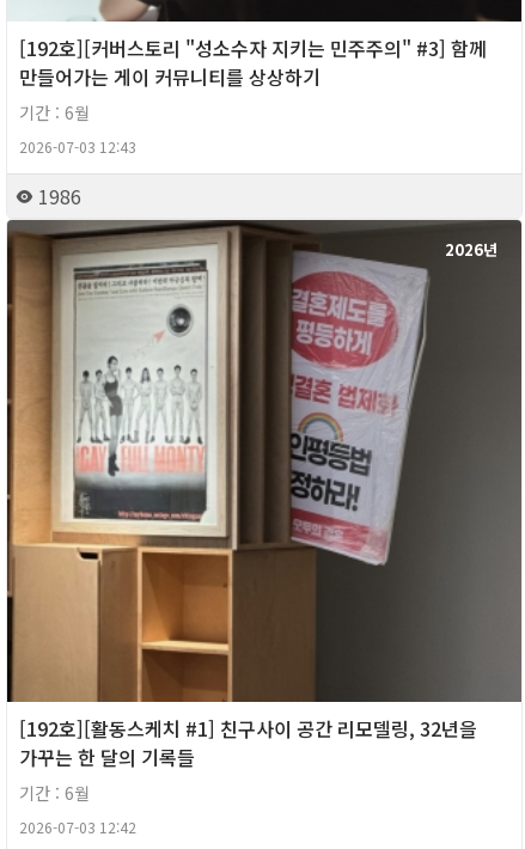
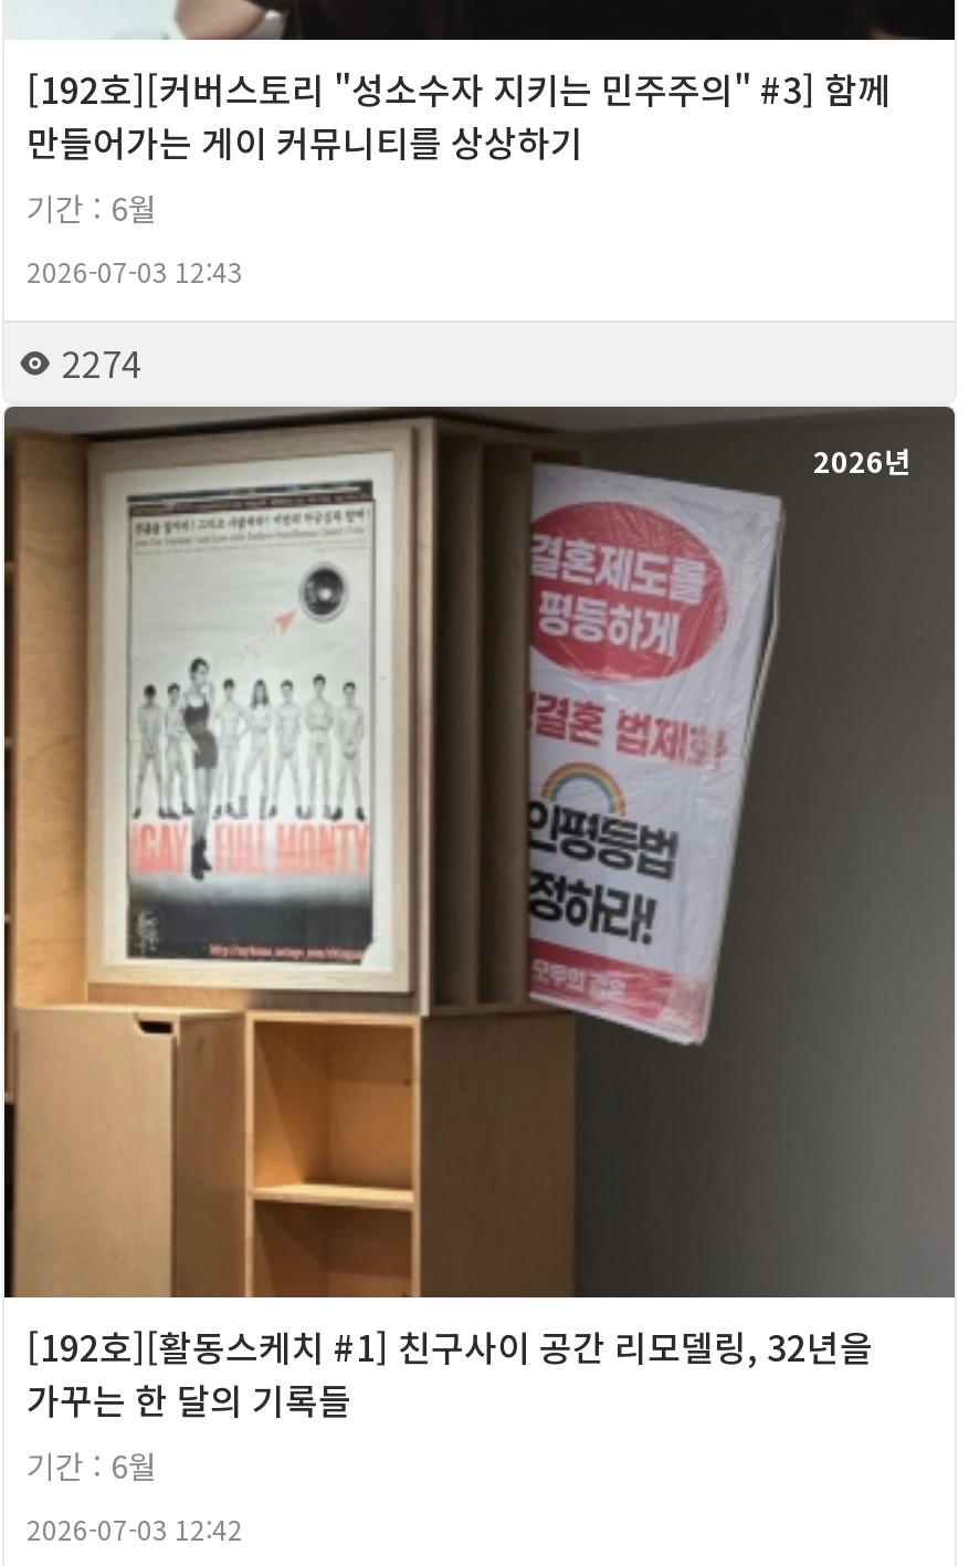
[33,182,81,210] 1986 -> [53,336,141,389] 2274

